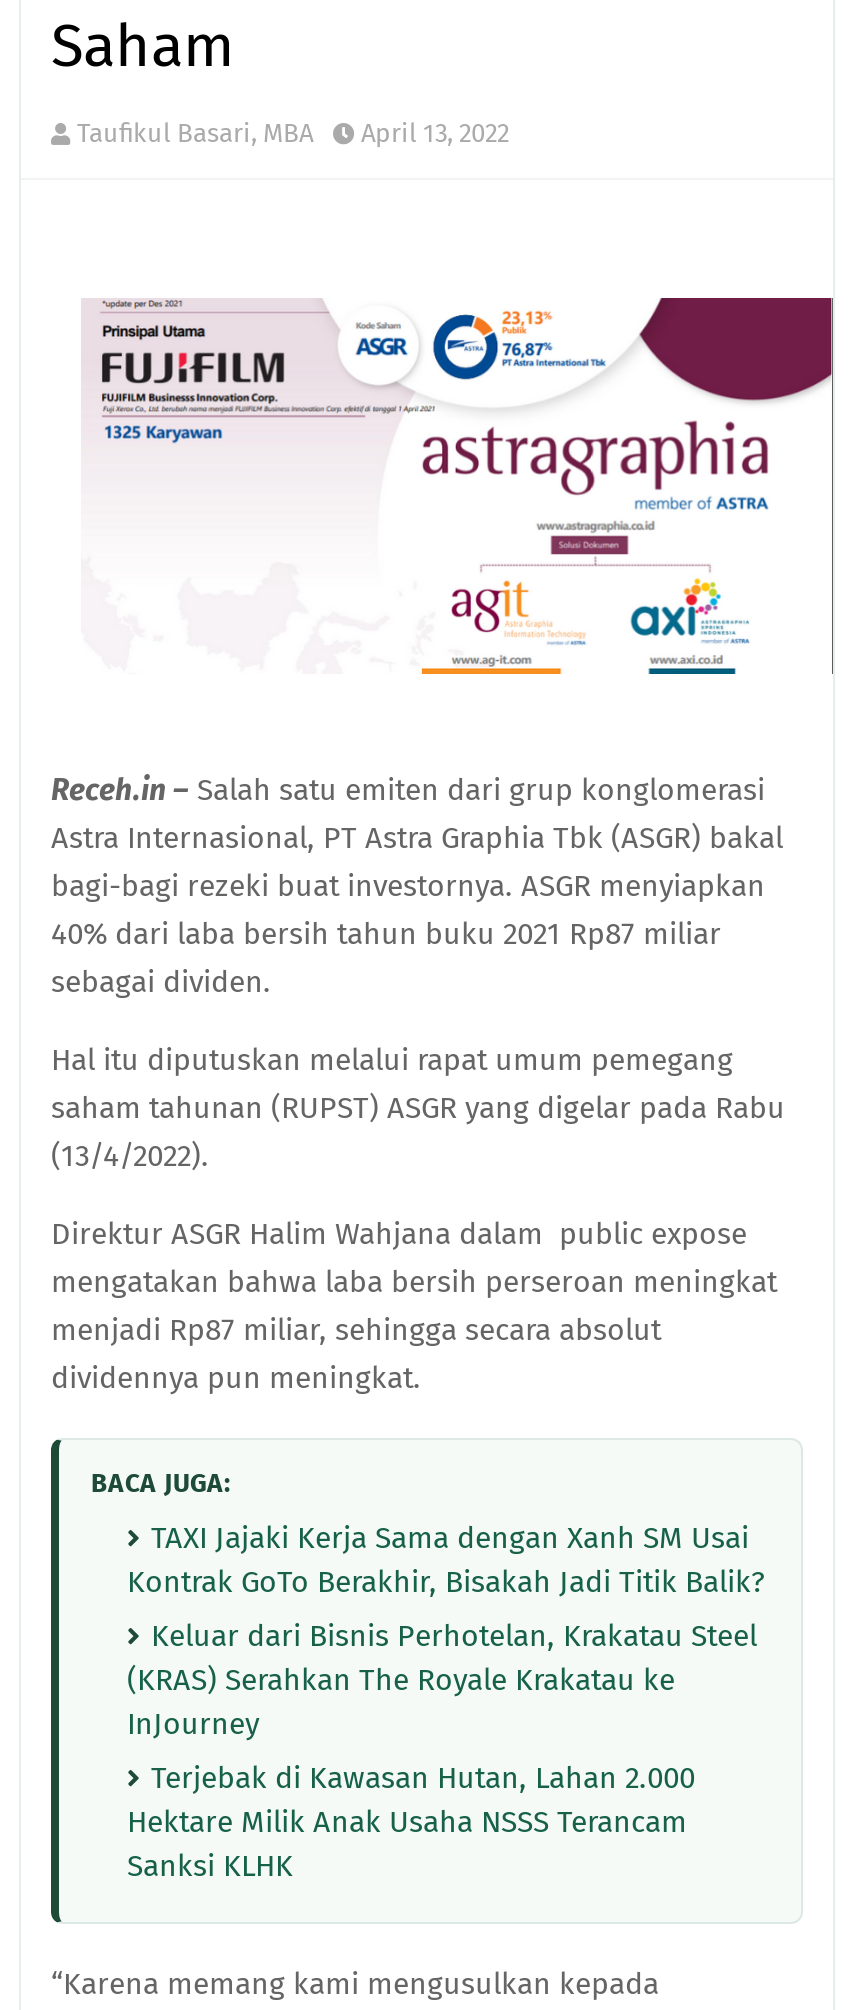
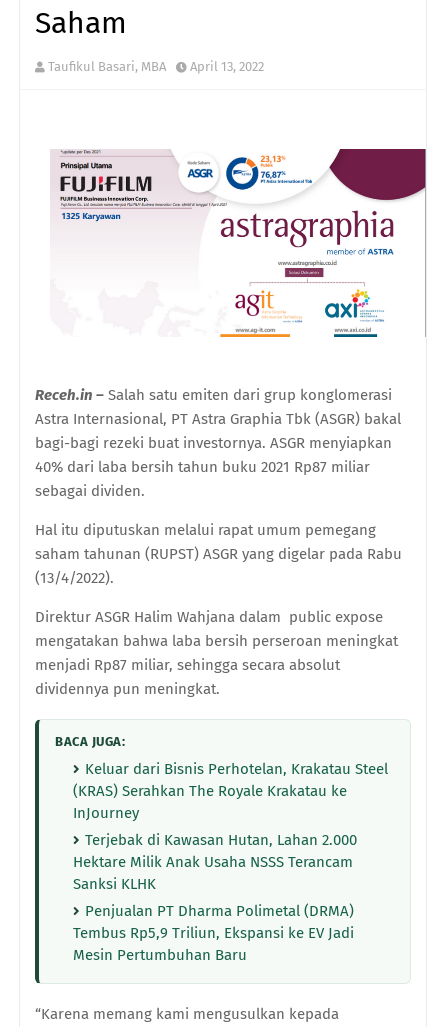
[127,1520,765,1600] TAXI Jajaki Kerja Sama dengan Xanh SM Usai | Kontrak GoTo Berakhir, Bisakah Jadi Titik Balik? -> none
moved [127,1618,757,1884] -> [73,760,388,893]: Keluar dari Bisnis Perhotelan, Krakatau Steel | (KRAS) Serahkan The Royale Krakatau ke | InJourney | Terjebak di Kawasan Hutan, Lahan 2.000 | Hektare Milik Anak Usaha NSSS Terancam | Sanksi KLHK
none -> [73,902,354,964] Penjualan PT Dharma Polimetal (DRMA) | Tembus Rp5,9 Triliun, Ekspansi ke EV Jadi | Mesin Pertumbuhan Baru

